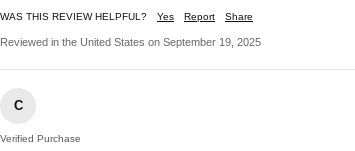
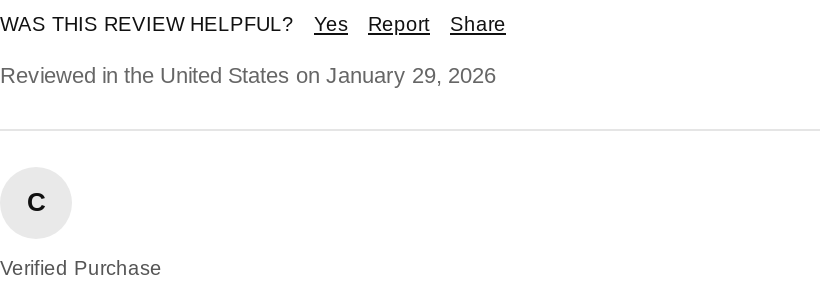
[0,36,261,48] Reviewed in the United States on September 19, 2025 -> [0,64,496,88] Reviewed in the United States on January 29, 2026

